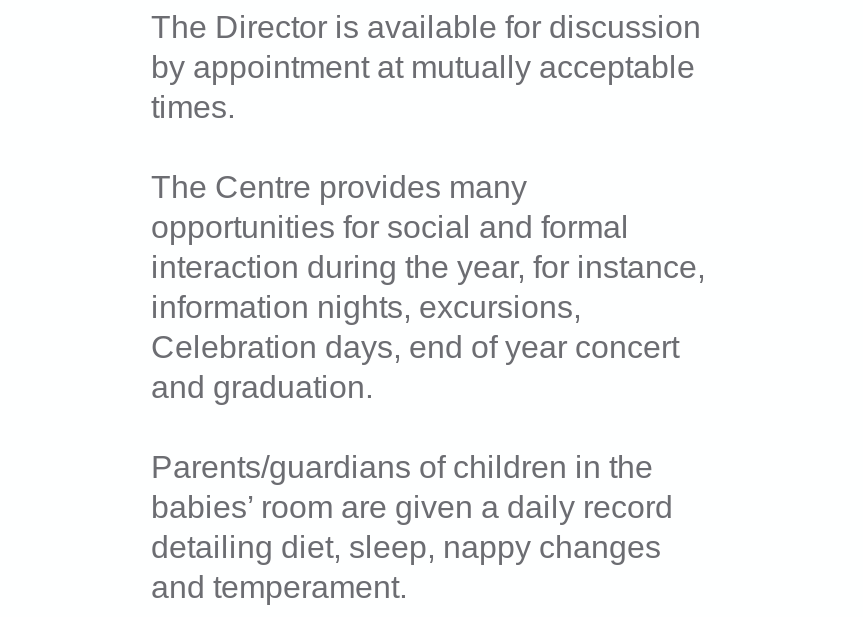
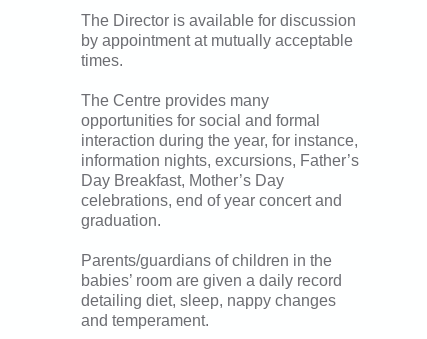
[151,290,679,404] information nights, excursions, | Celebration days, end of year concert | and graduation. -> [81,152,359,229] information nights, excursions, Father’s | Day Breakfast, Mother’s Day | celebrations, end of year concert and | graduation.

